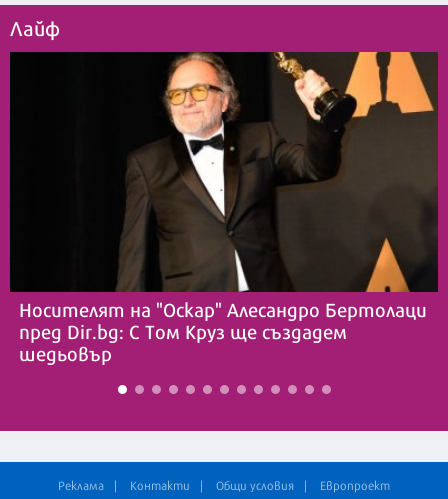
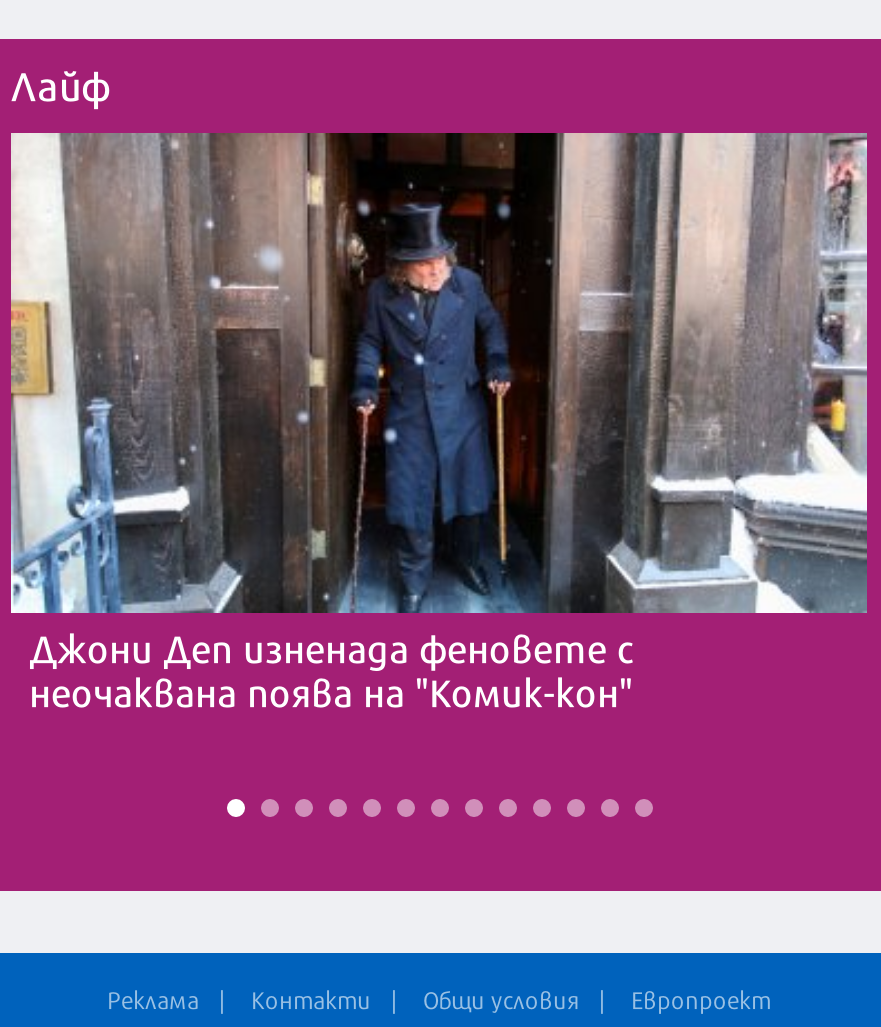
[9,51,439,367] [image] | Носителят на "Оскар" Алесандро Бертолаци | пред Dir.bg: С Том Круз ще създадем | шедьовър -> [9,131,869,720] [image] | Джони Деп изненада феновете с | неочаквана поява на "Комик-кон"

